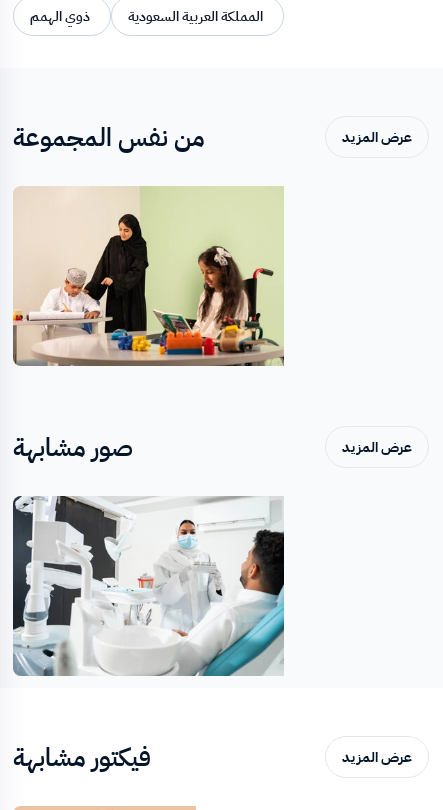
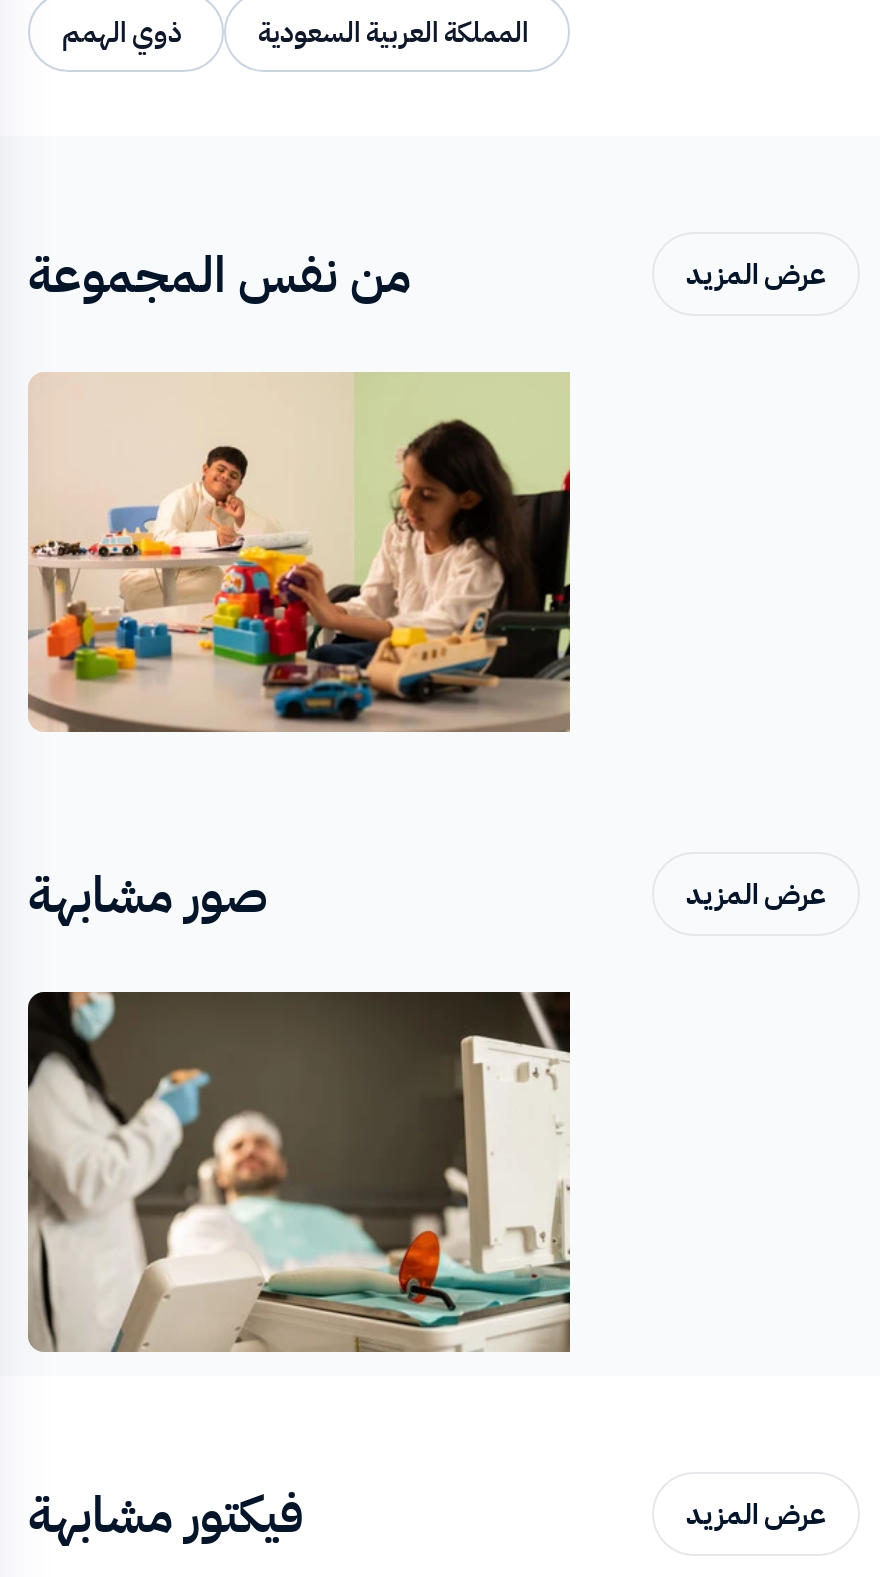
[12,209,284,367] [image] -> [28,416,572,734] [image]
[13,496,285,677] [image] -> [26,990,572,1354] [image]

